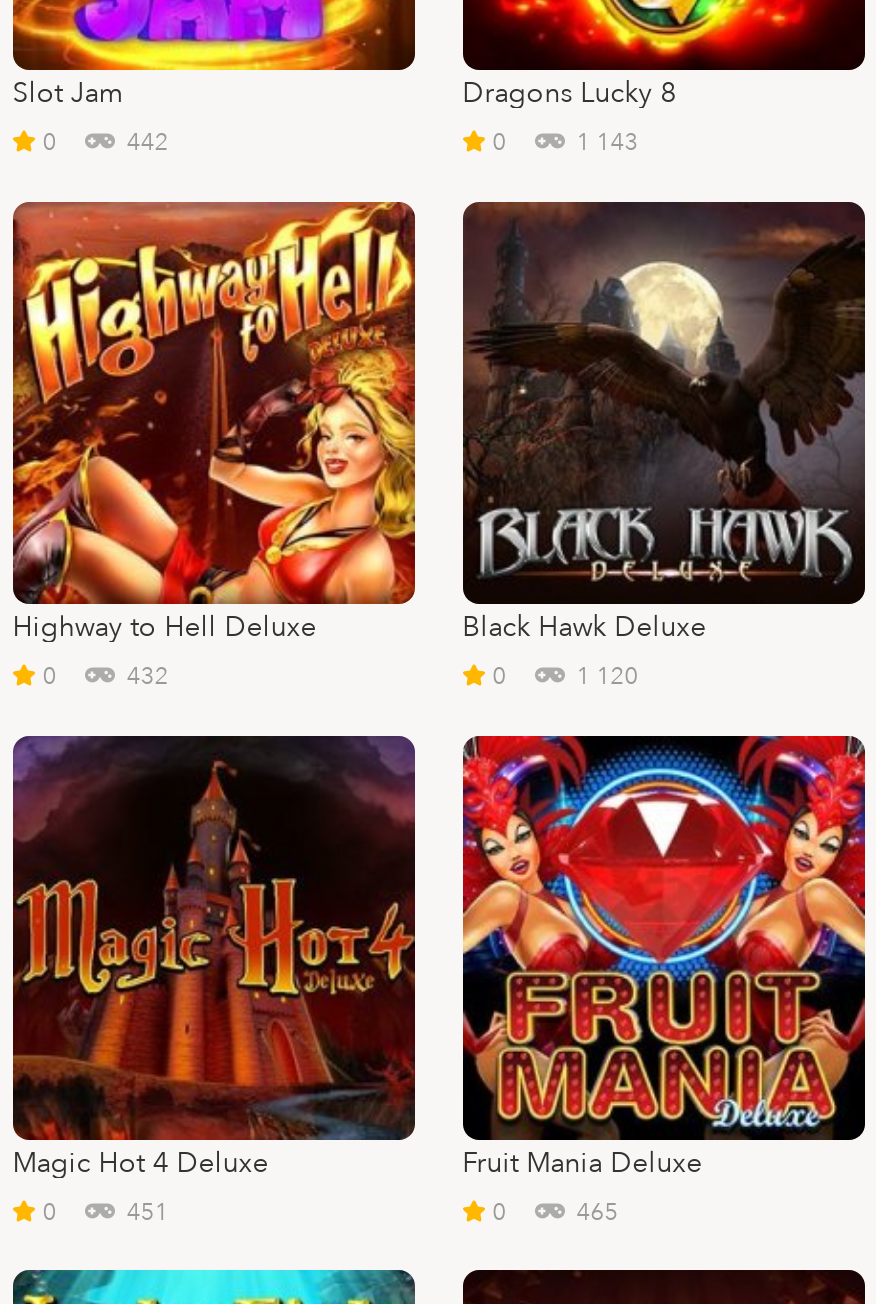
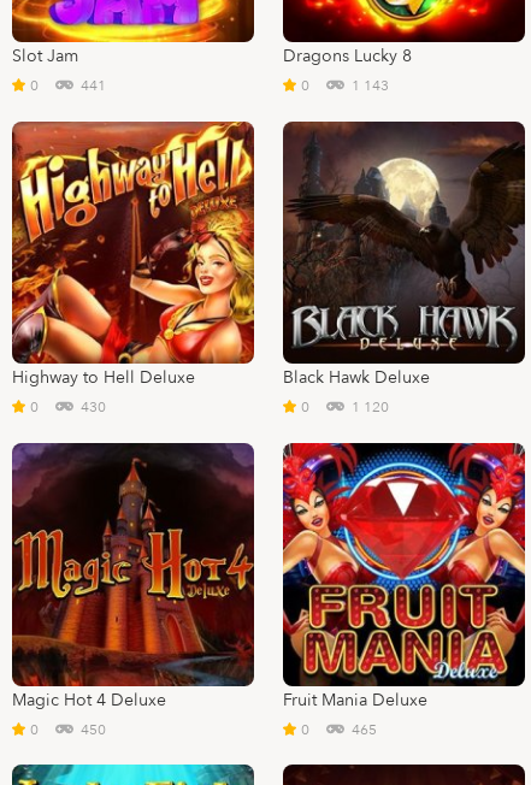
[127,126,169,158] 442 -> [80,76,106,95] 441
[127,661,169,693] 432 -> [80,398,106,417] 430
[127,1195,169,1227] 451 -> [80,719,106,739] 450

